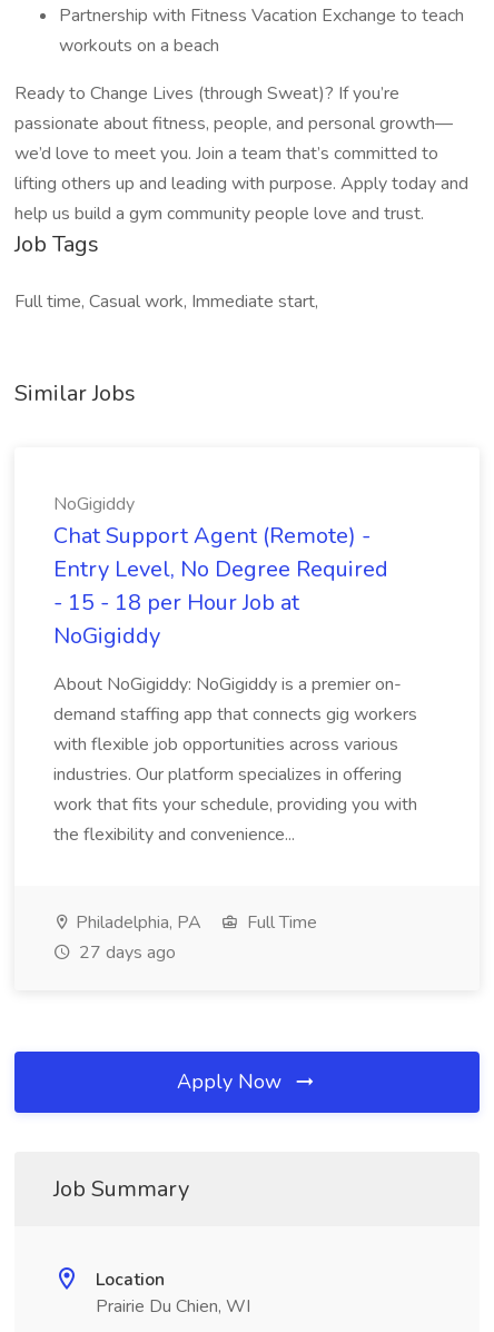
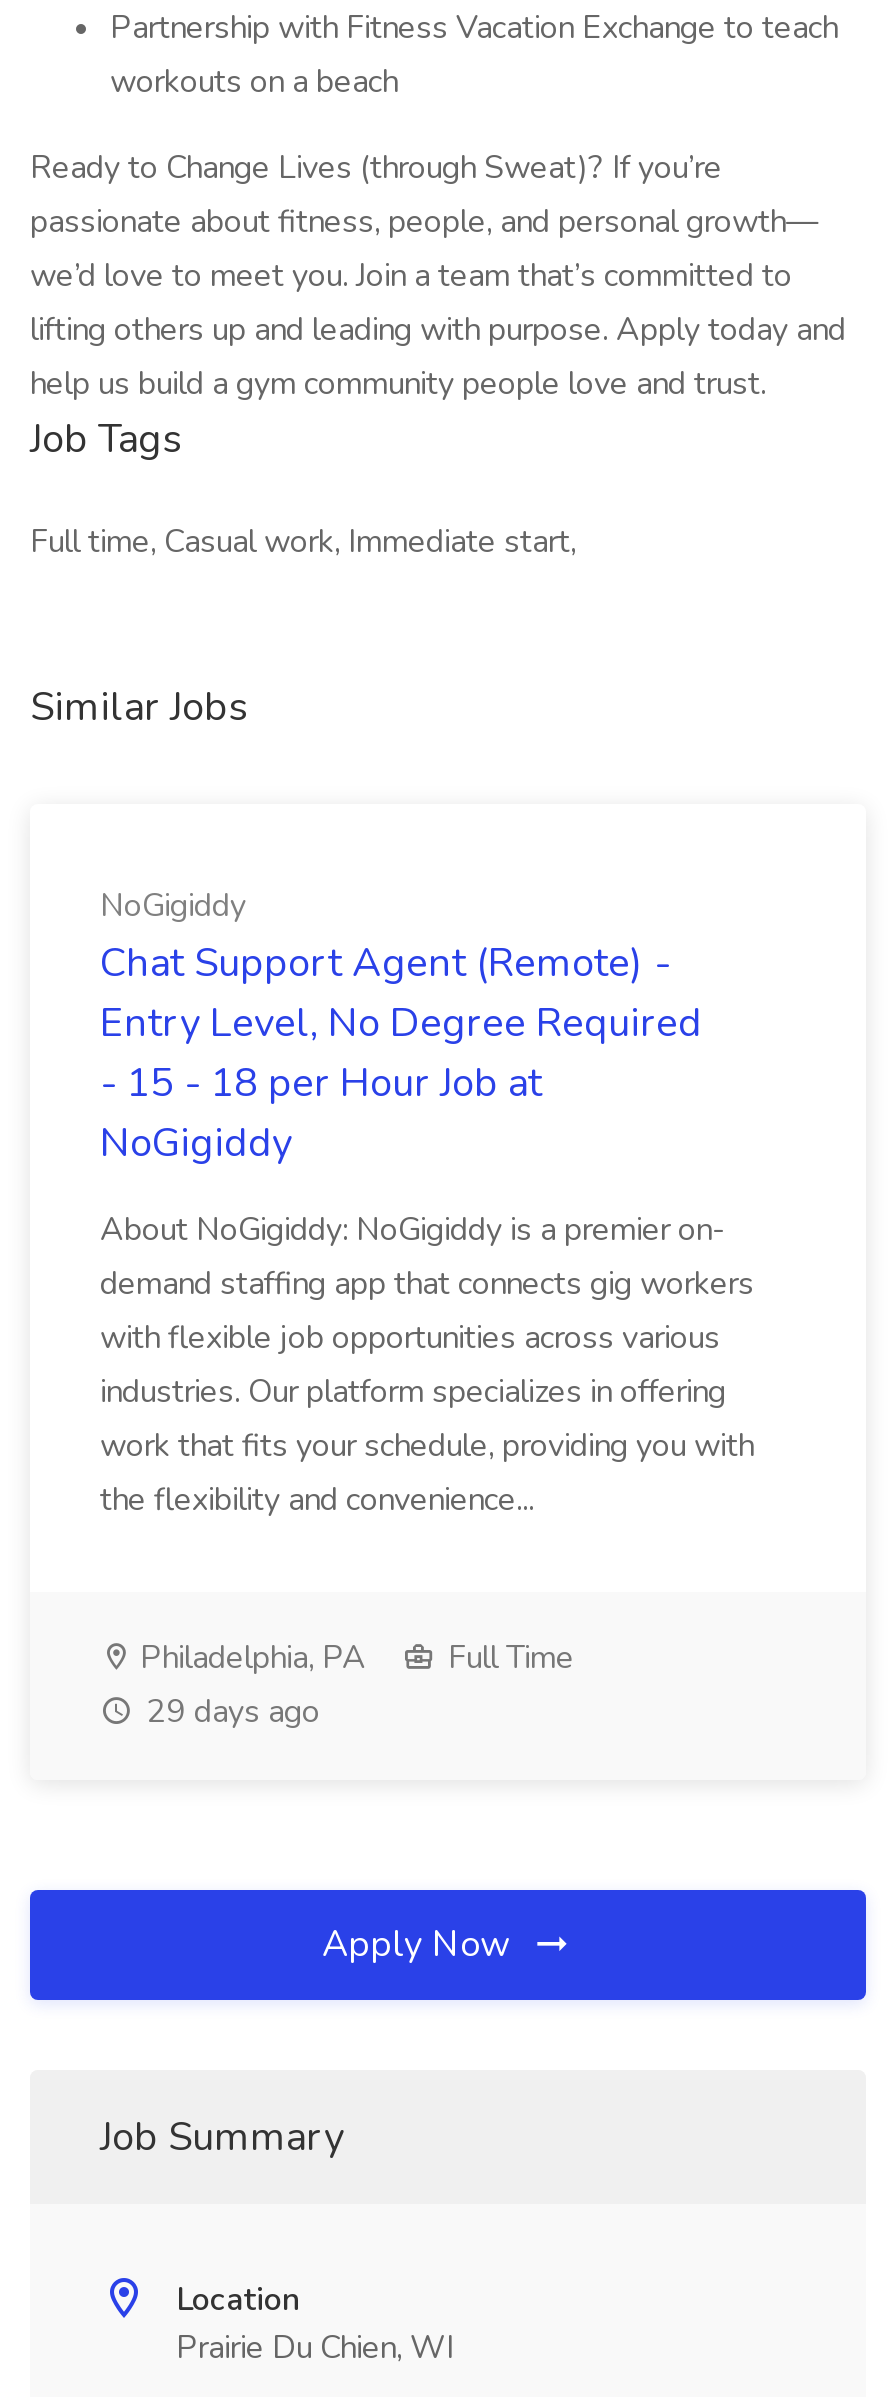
[75,940,176,965] 27 days ago -> [138,1690,320,1734] 29 days ago

